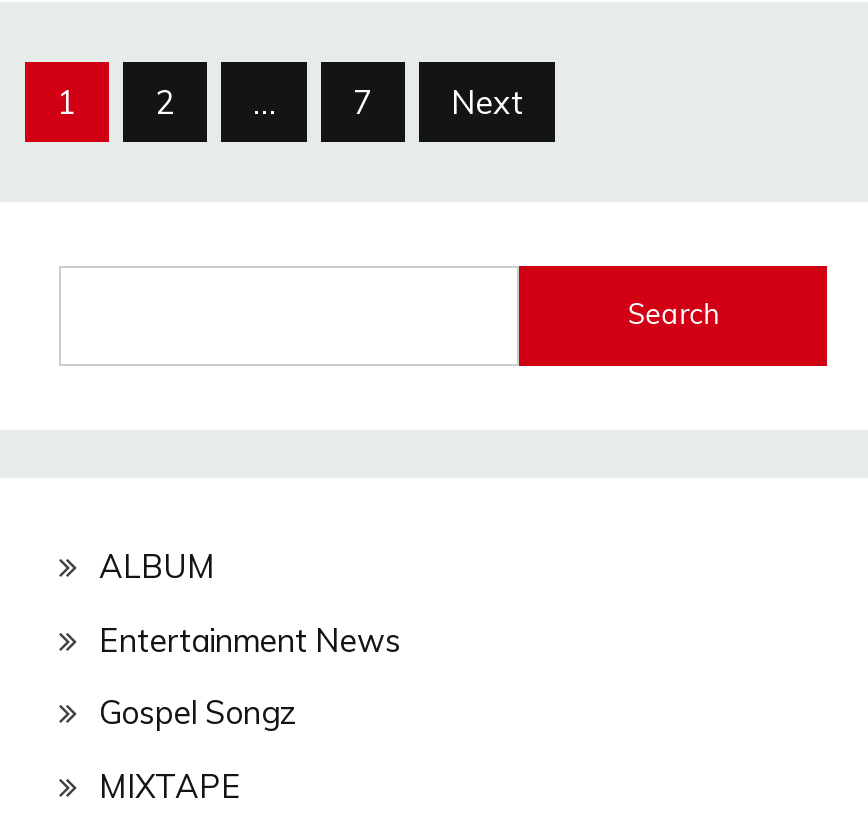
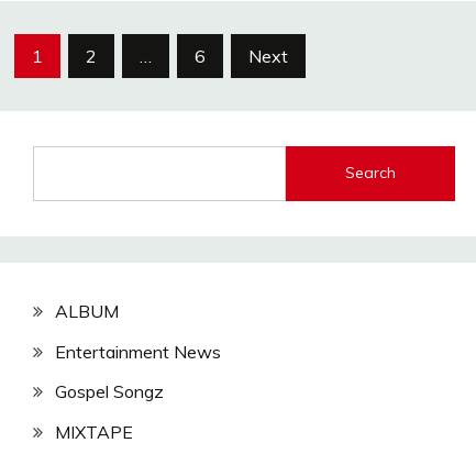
[353,82,373,122] 7 -> [195,45,206,67] 6

